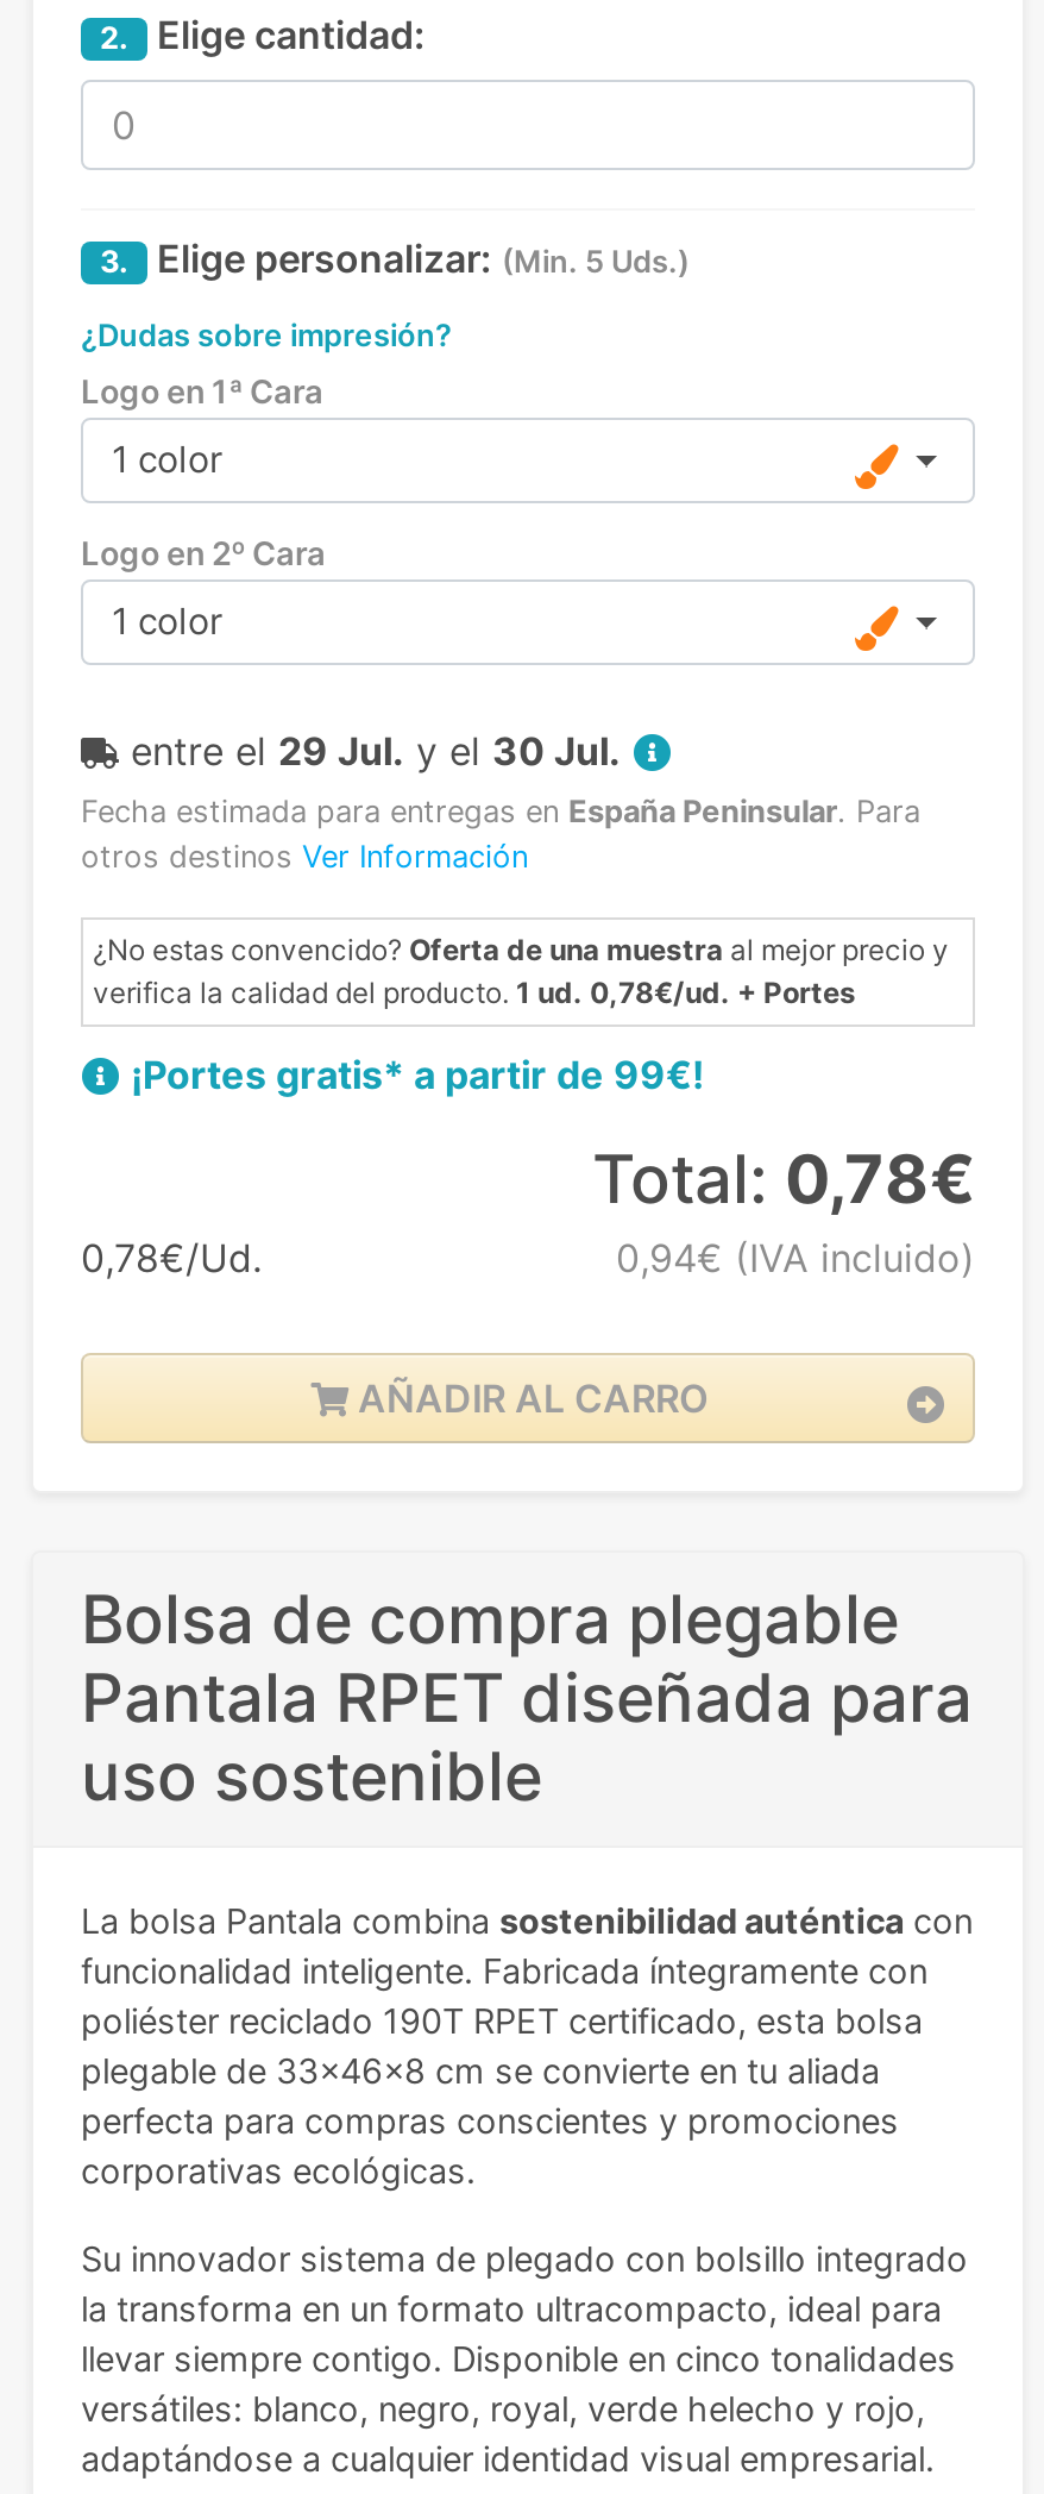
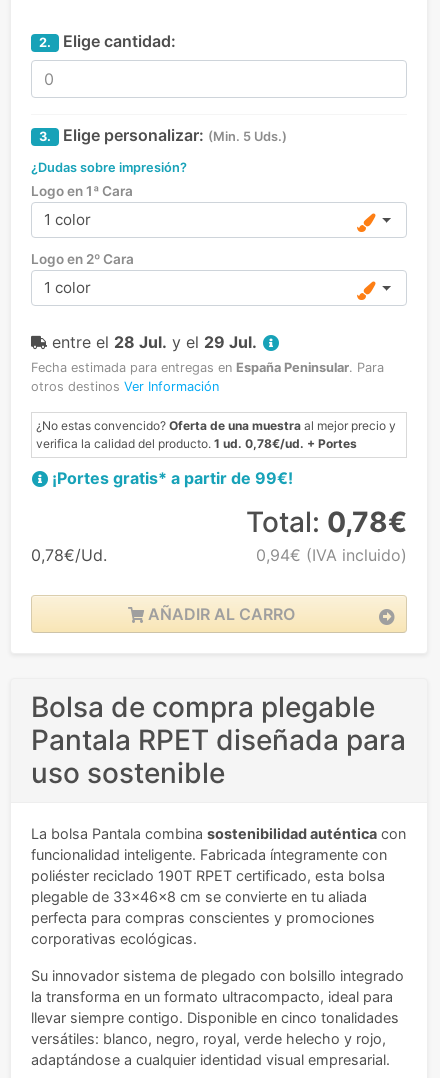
[131,728,621,775] entre el 29 Jul. y el 30 Jul. -> [52,332,257,352] entre el 28 Jul. y el 29 Jul.

